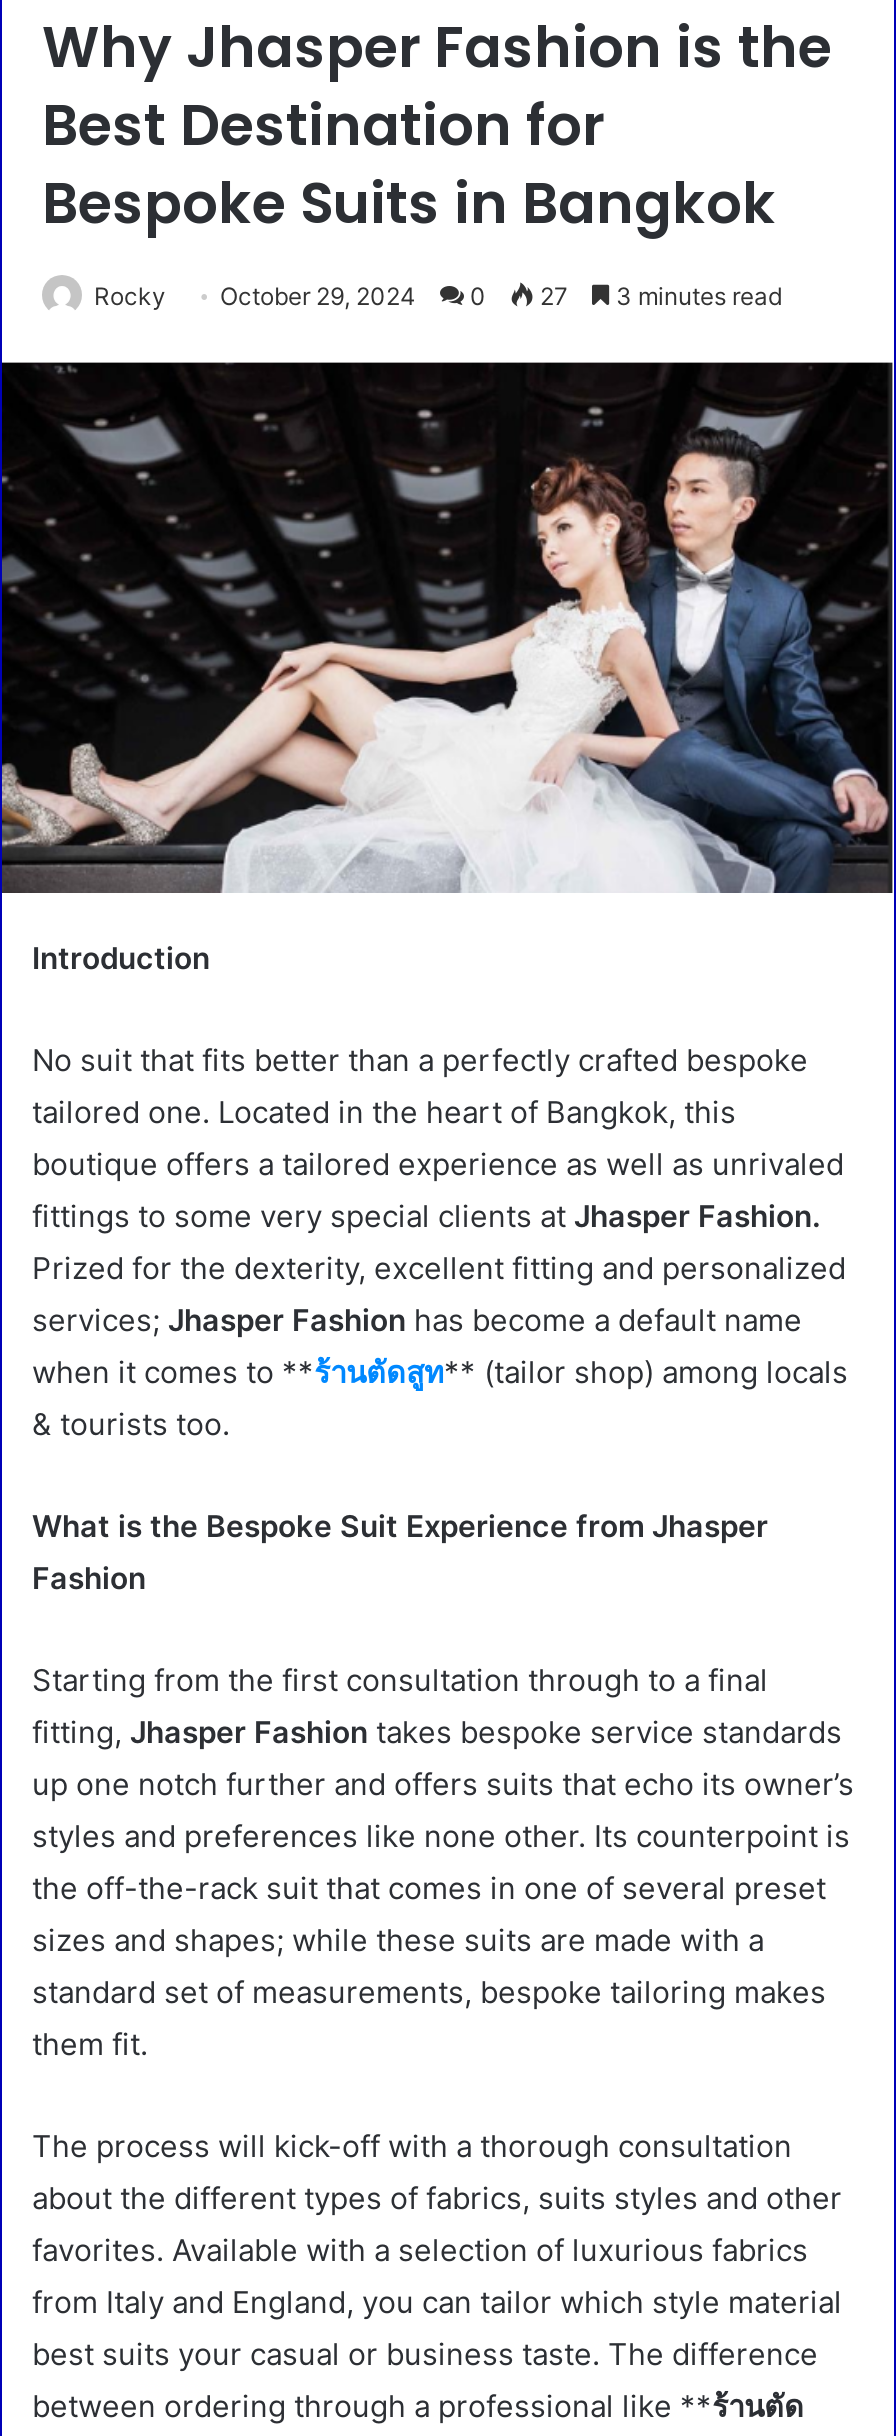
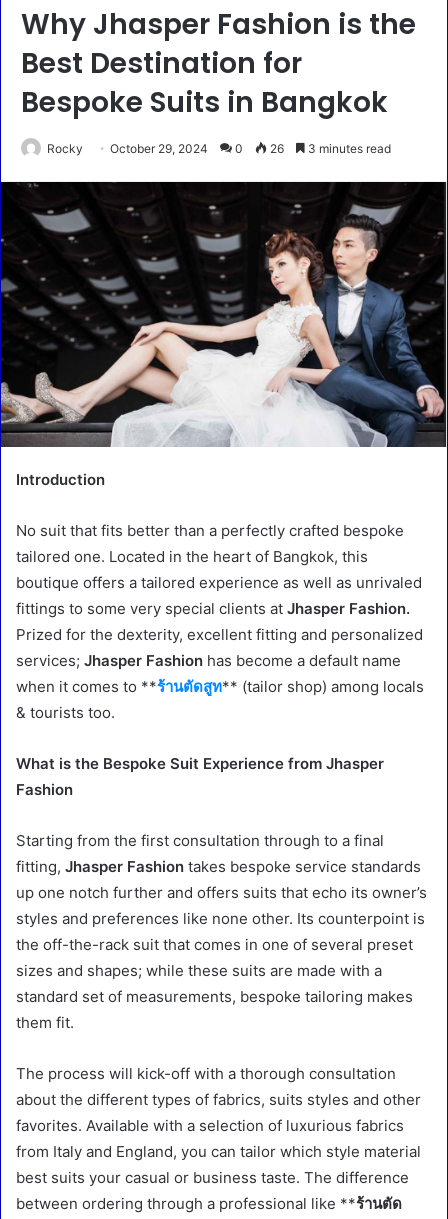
[94,282,782,312] Rocky October 29, 2024 0 27 3 minutes read -> [47,141,391,156] Rocky October 29, 2024 0 26 3 minutes read

